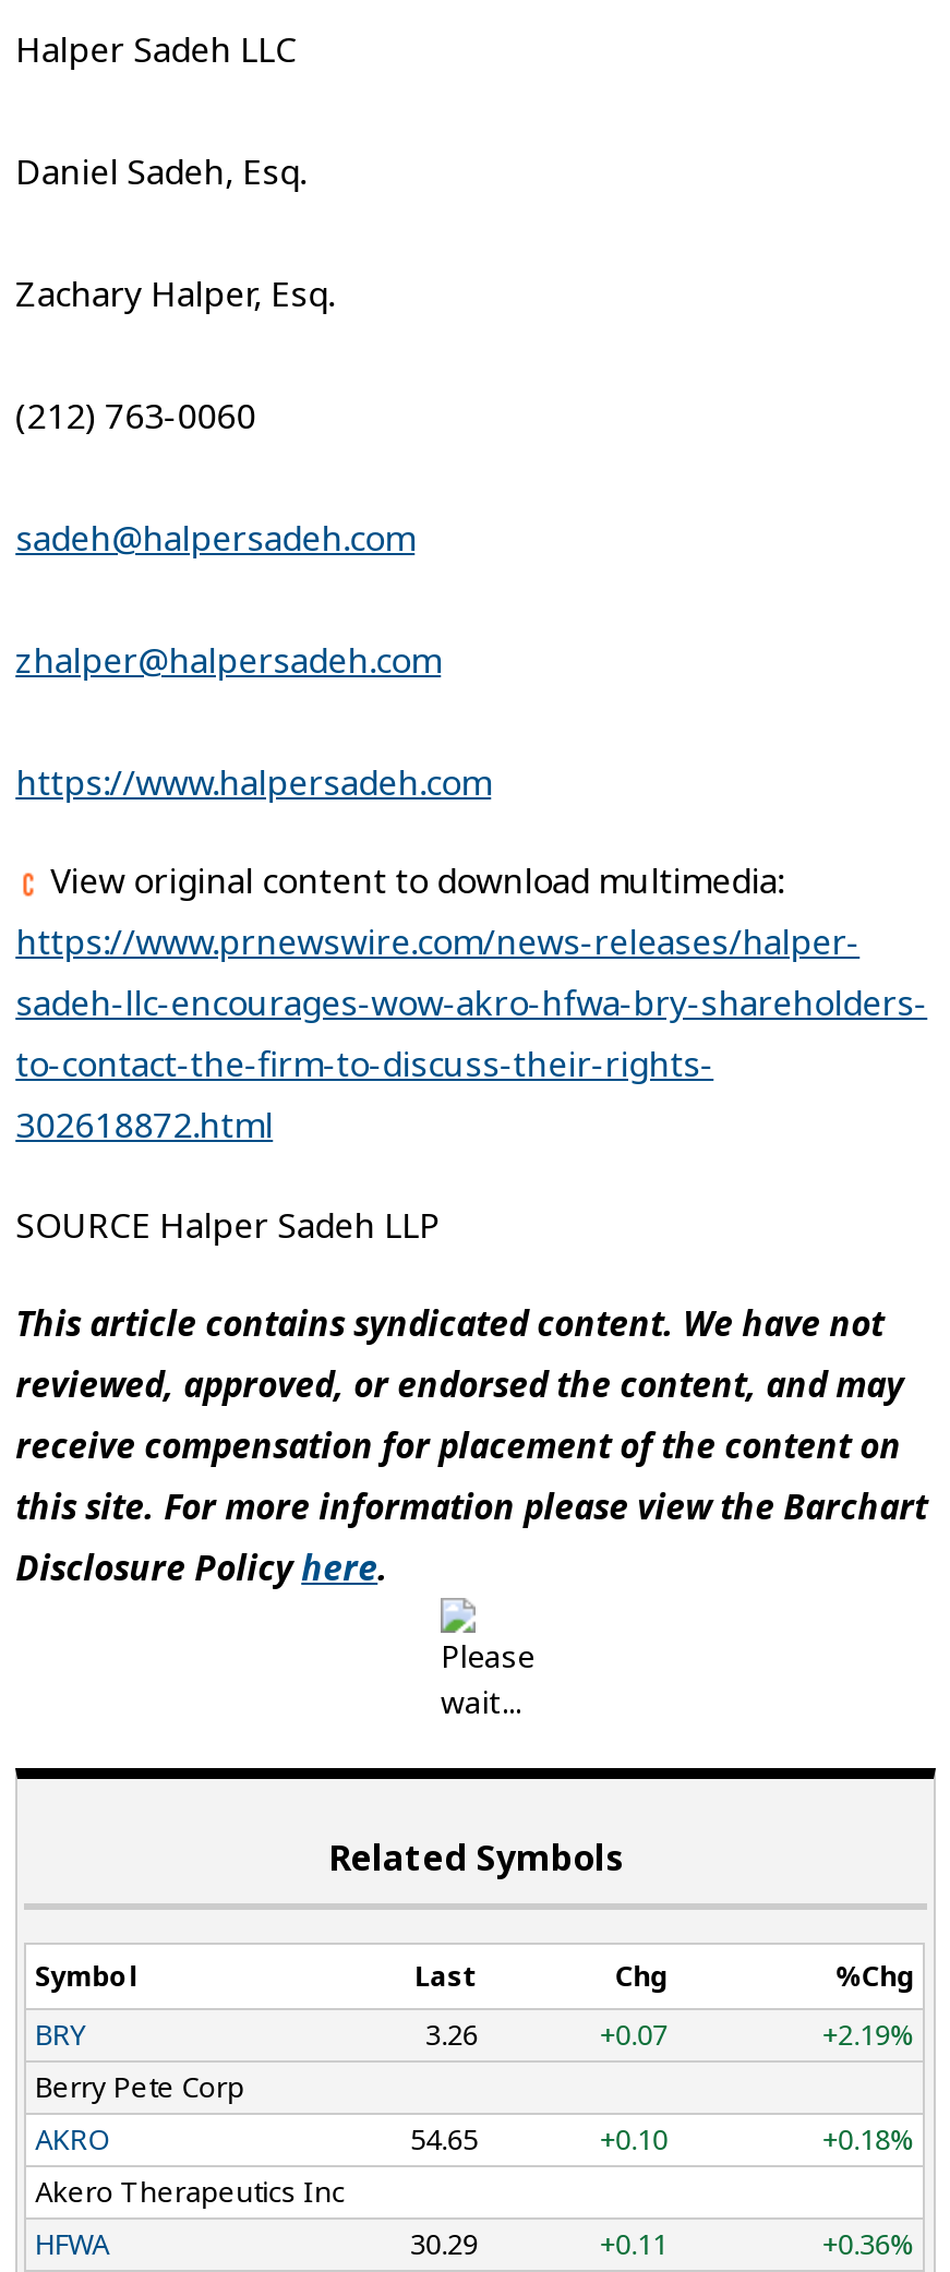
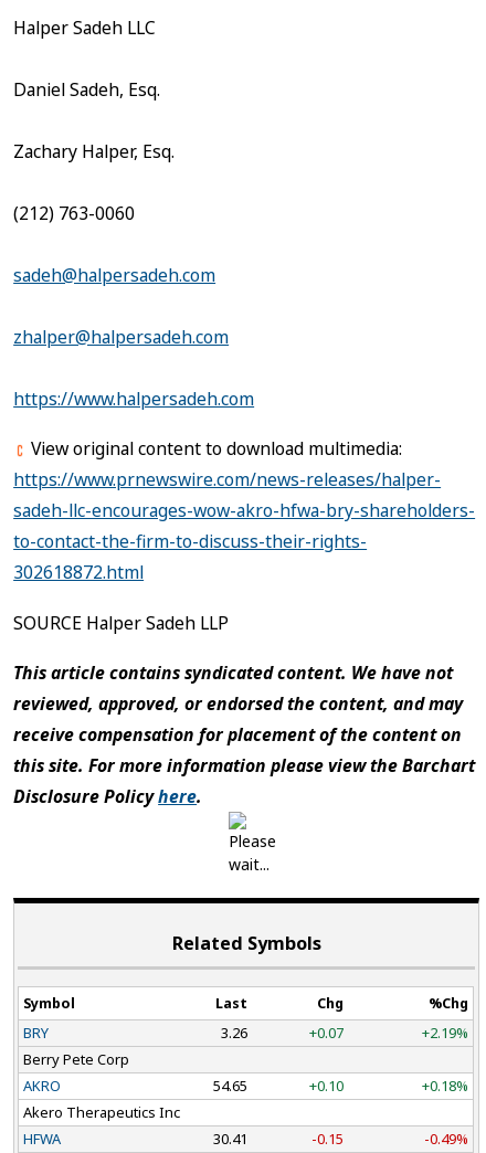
[410,2224,478,2263] 30.29 -> [213,1129,248,1149] 30.41
[600,2224,668,2263] +0.11 -> [312,1129,344,1149] -0.15
[823,2224,914,2263] +0.36% -> [424,1129,468,1149] -0.49%

